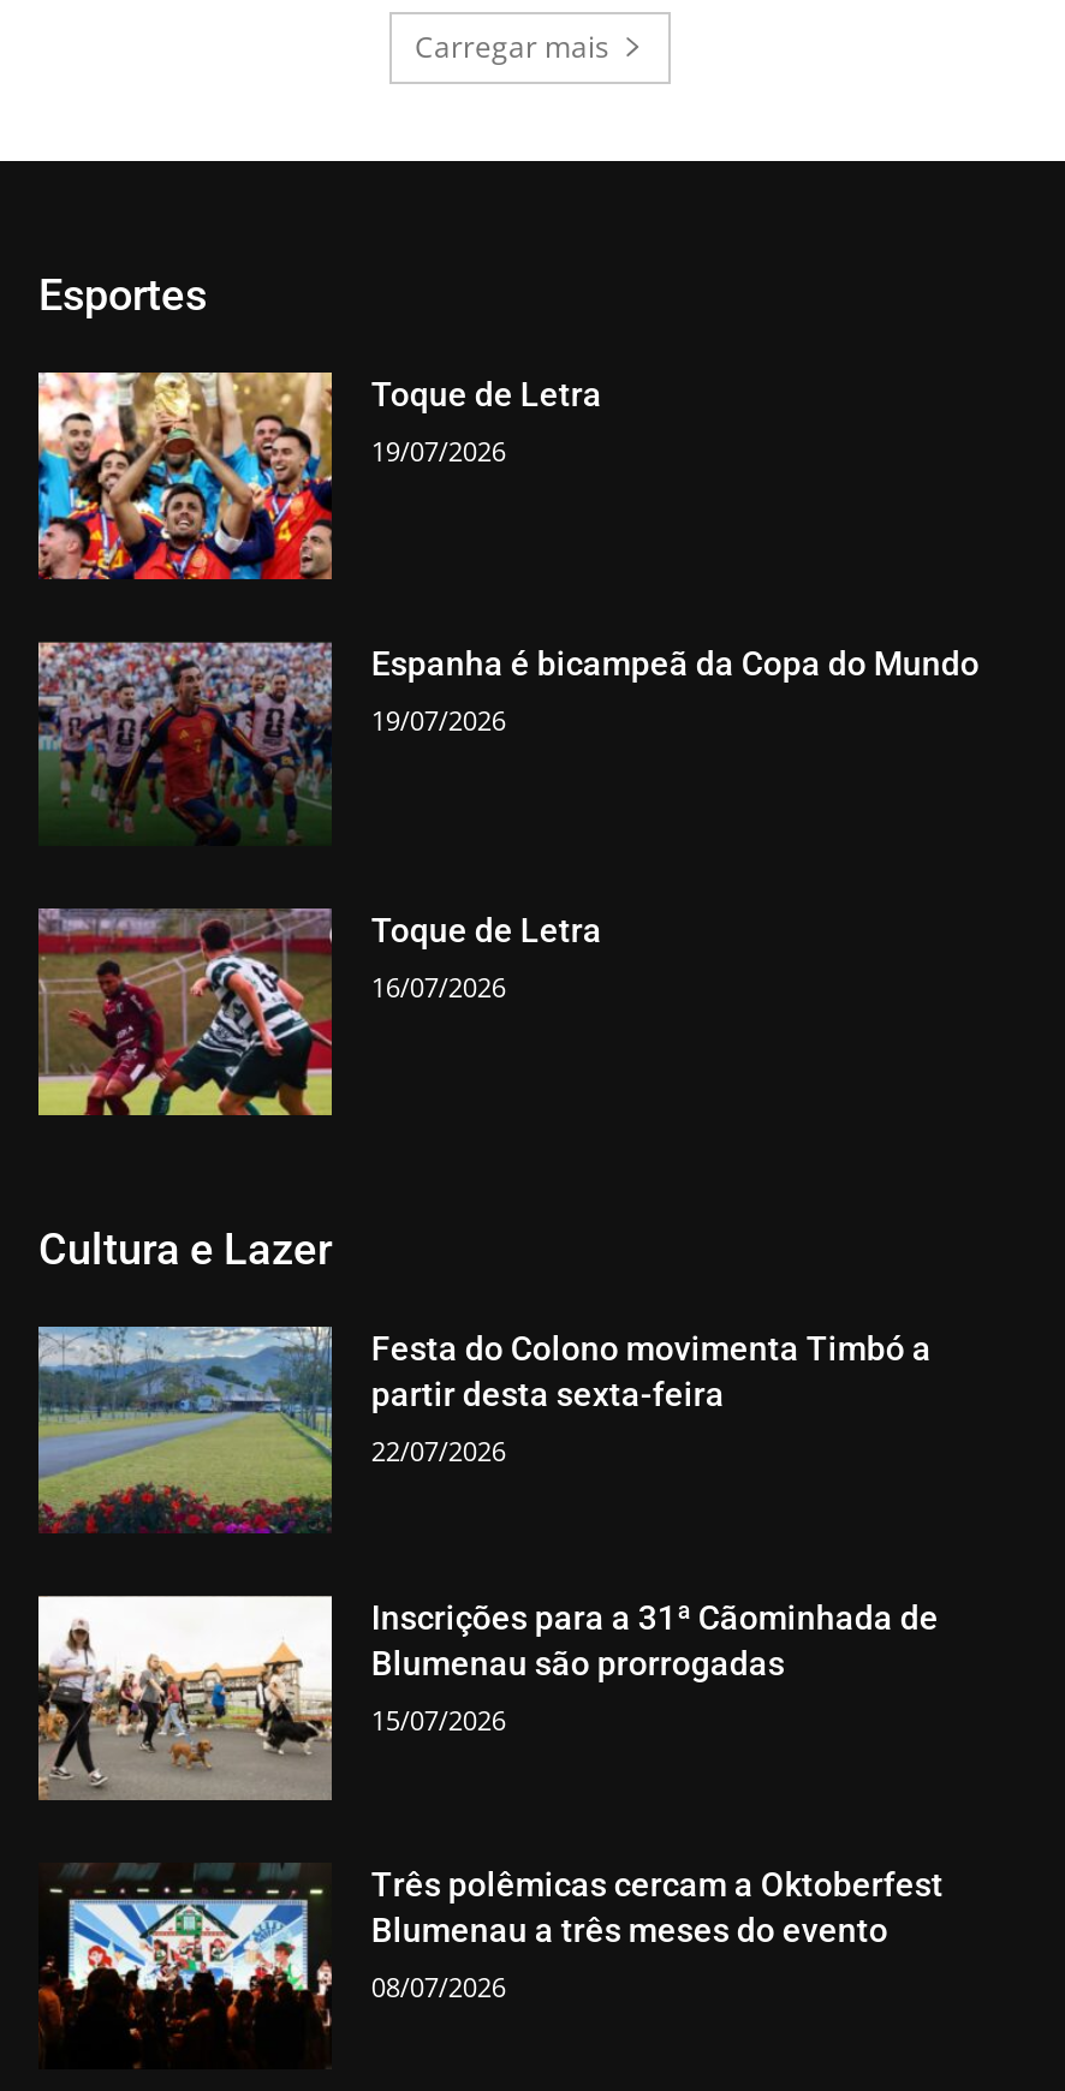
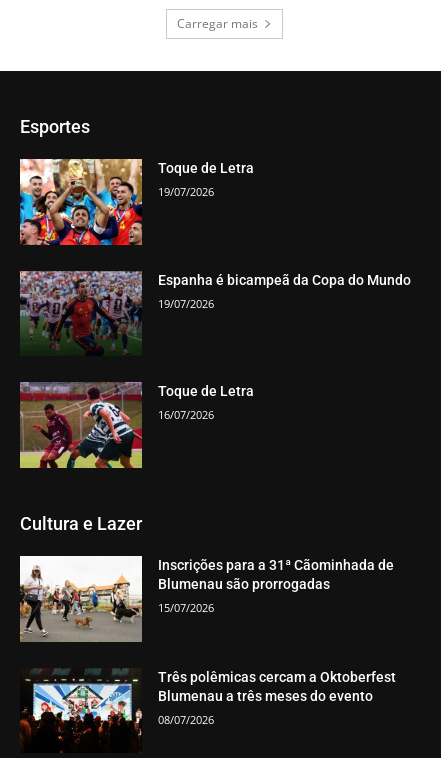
[36,1324,931,1533] [image] | Festa do Colono movimenta Timbó a | partir desta sexta-feira | 22/07/2026 -> none

